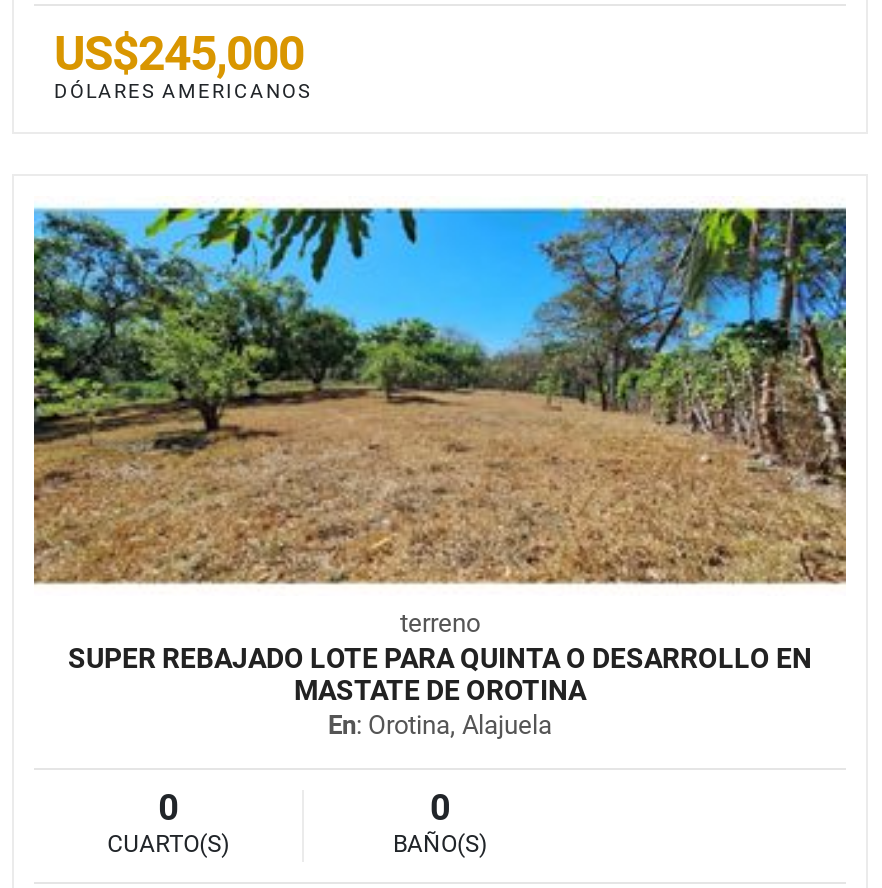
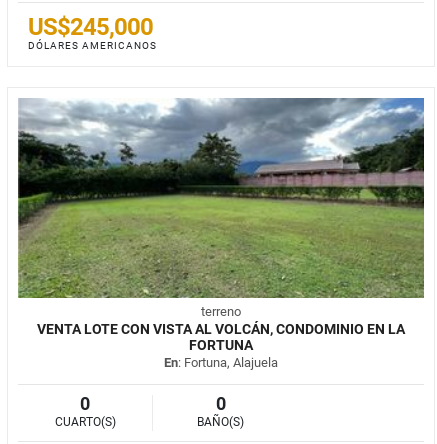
[32,196,848,740] [image] | SUPER REBAJADO LOTE PARA QUINTA O DESARROLLO EN | MASTATE DE OROTINA | En: Orotina, Alajuela -> [17,97,425,370] [image] | VENTA LOTE CON VISTA AL VOLCÁN, CONDOMINIO EN LA | FORTUNA | En: Fortuna, Alajuela

